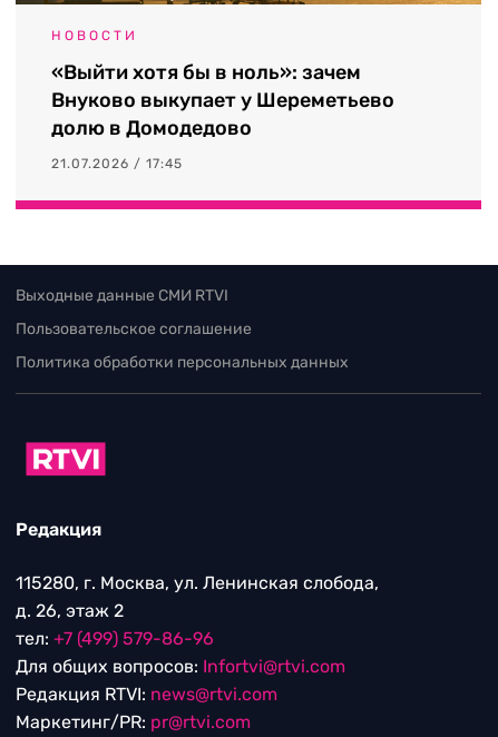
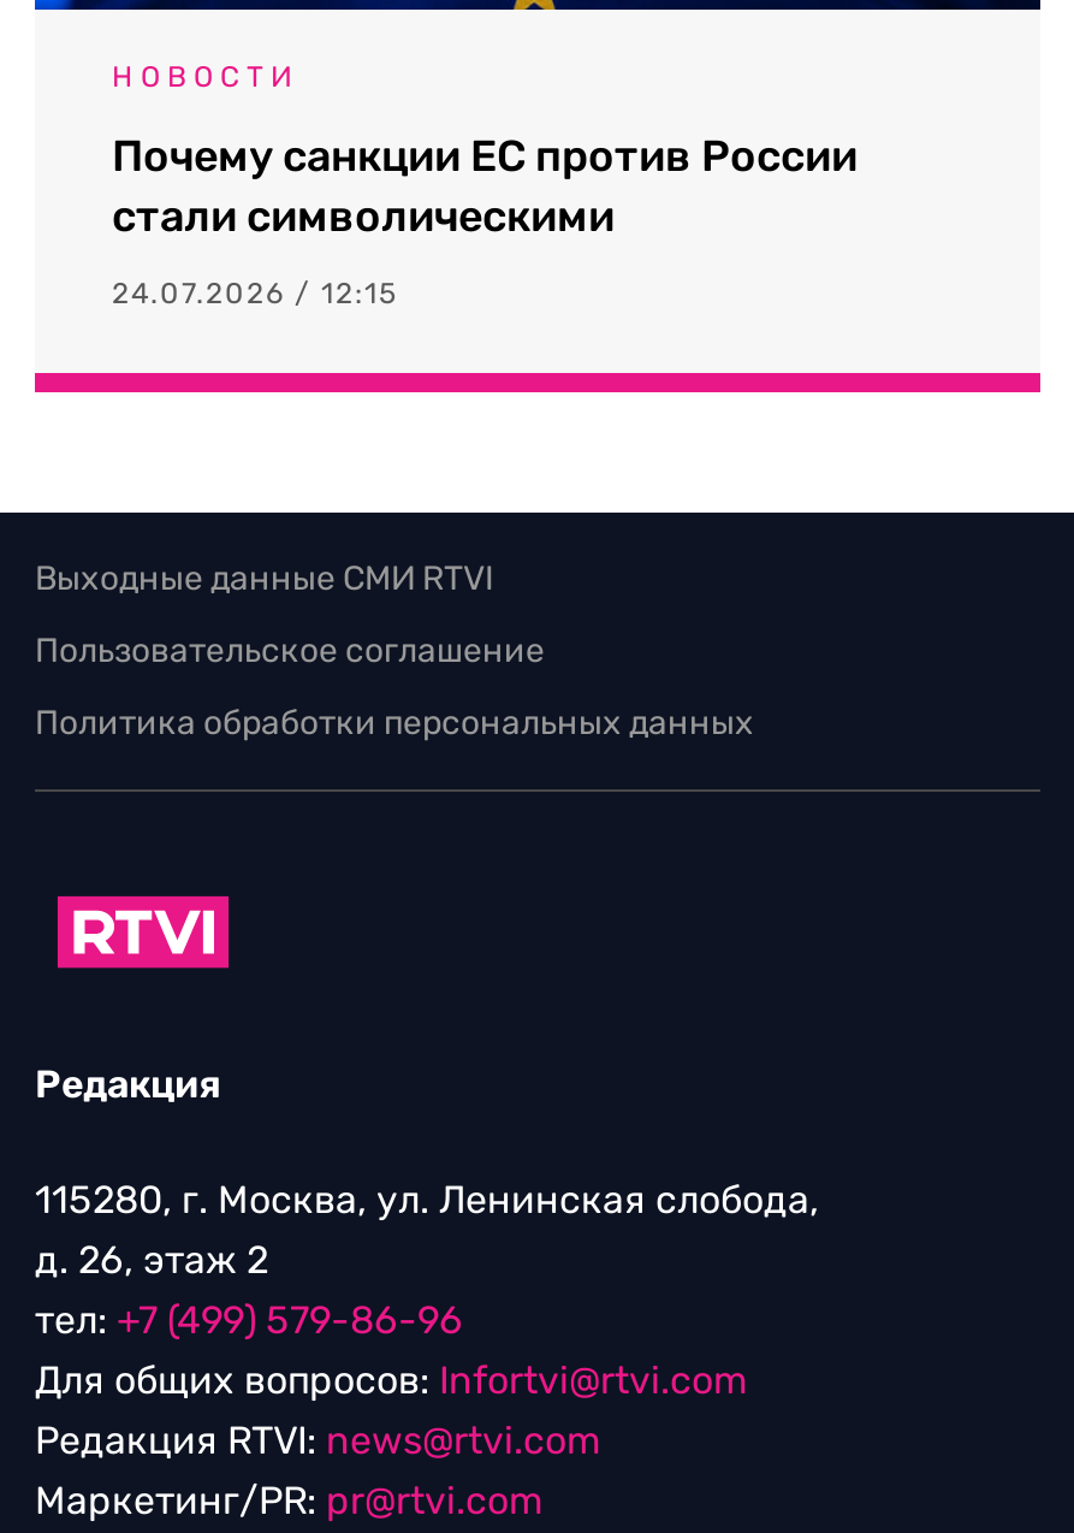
[51,60,394,140] «Выйти хотя бы в ноль»: зачем | Внуково выкупает у Шереметьево | долю в Домодедово -> [112,129,858,242] Почему санкции ЕС против России | стали символическими
[51,156,183,171] 21.07.2026 / 17:45 -> [112,276,398,310] 24.07.2026 / 12:15

